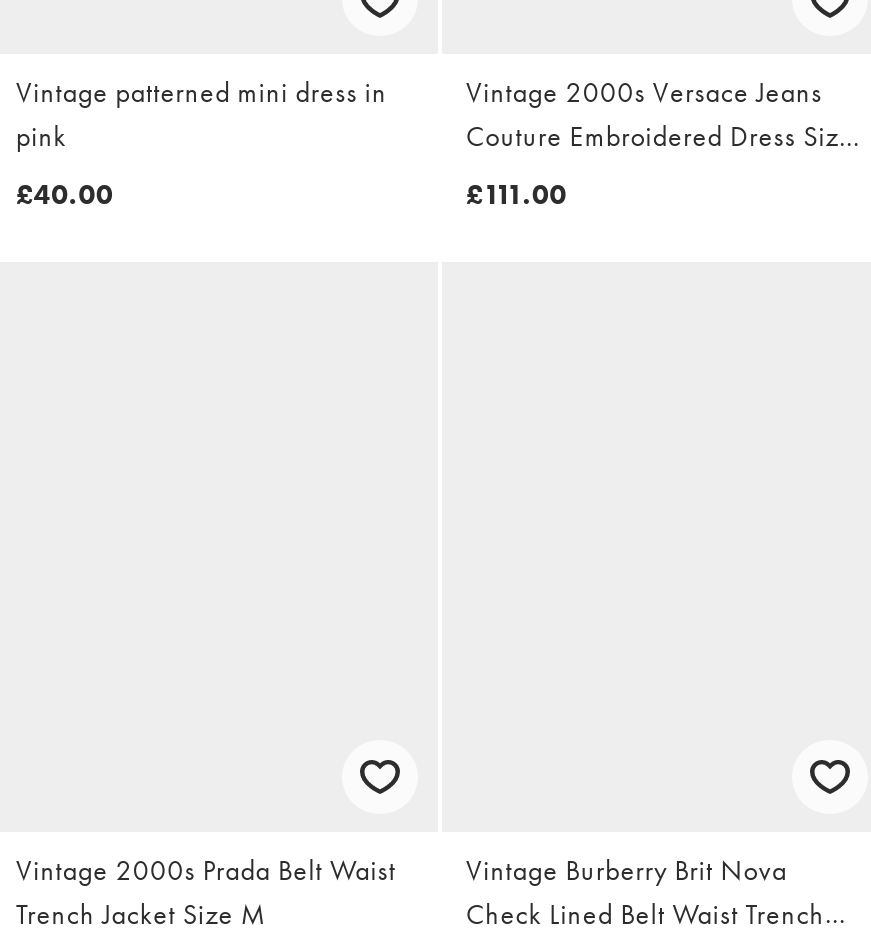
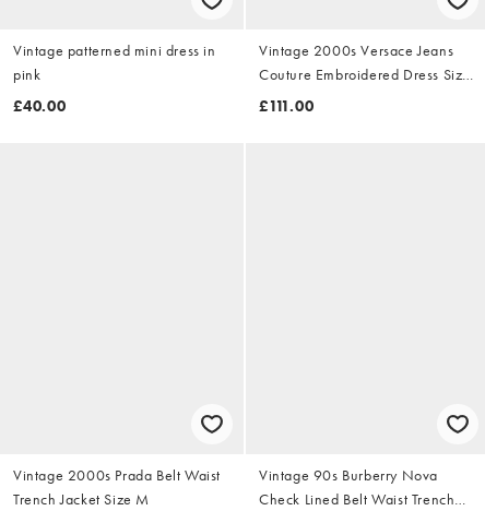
[466,851,787,887] Vintage Burberry Brit Nova -> [259,465,438,484] Vintage 90s Burberry Nova

